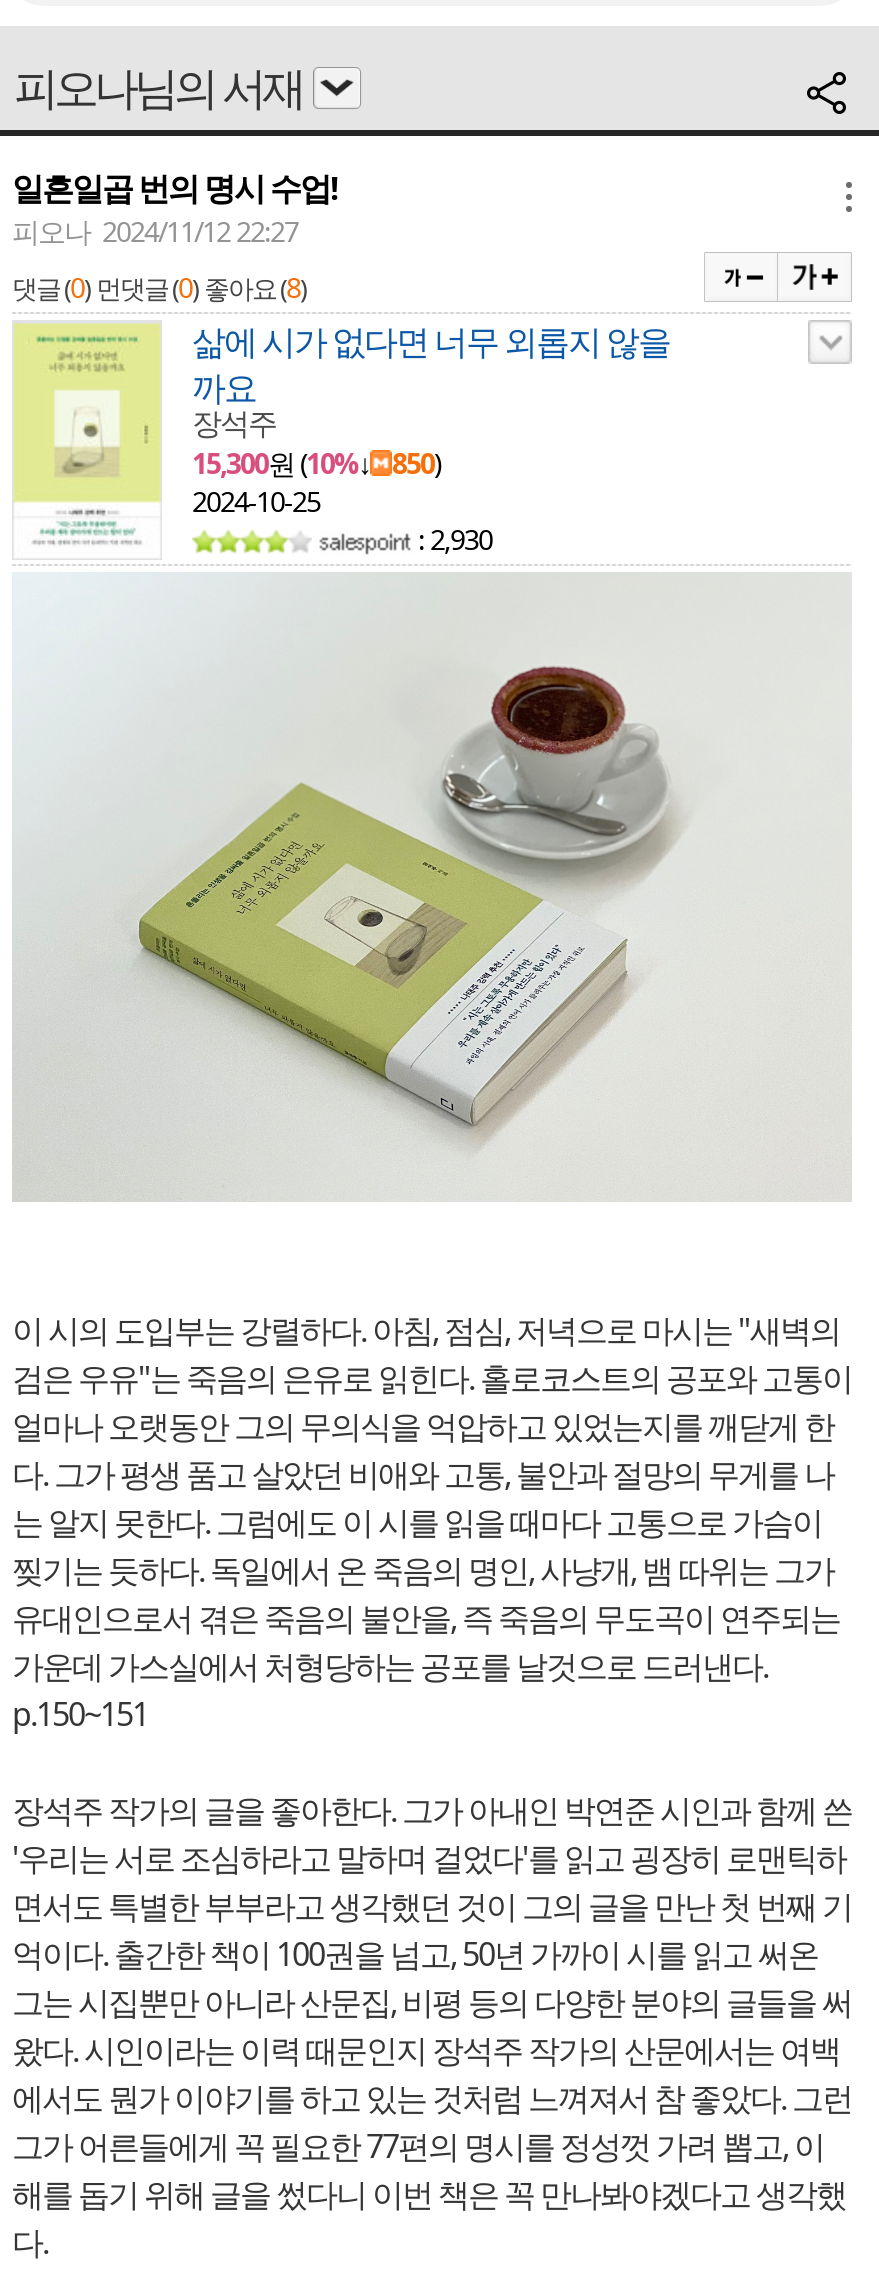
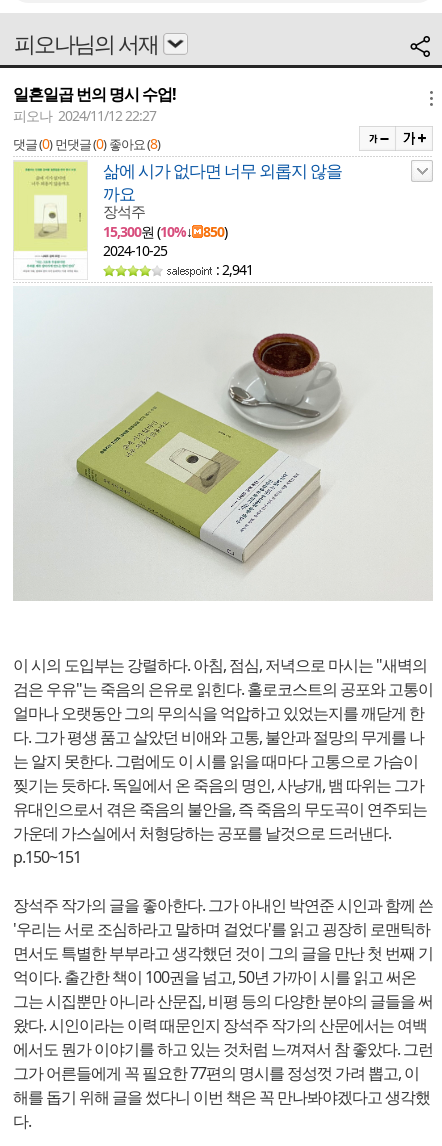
[412,520,492,558] : 2,930 -> [213,260,253,279] : 2,941

